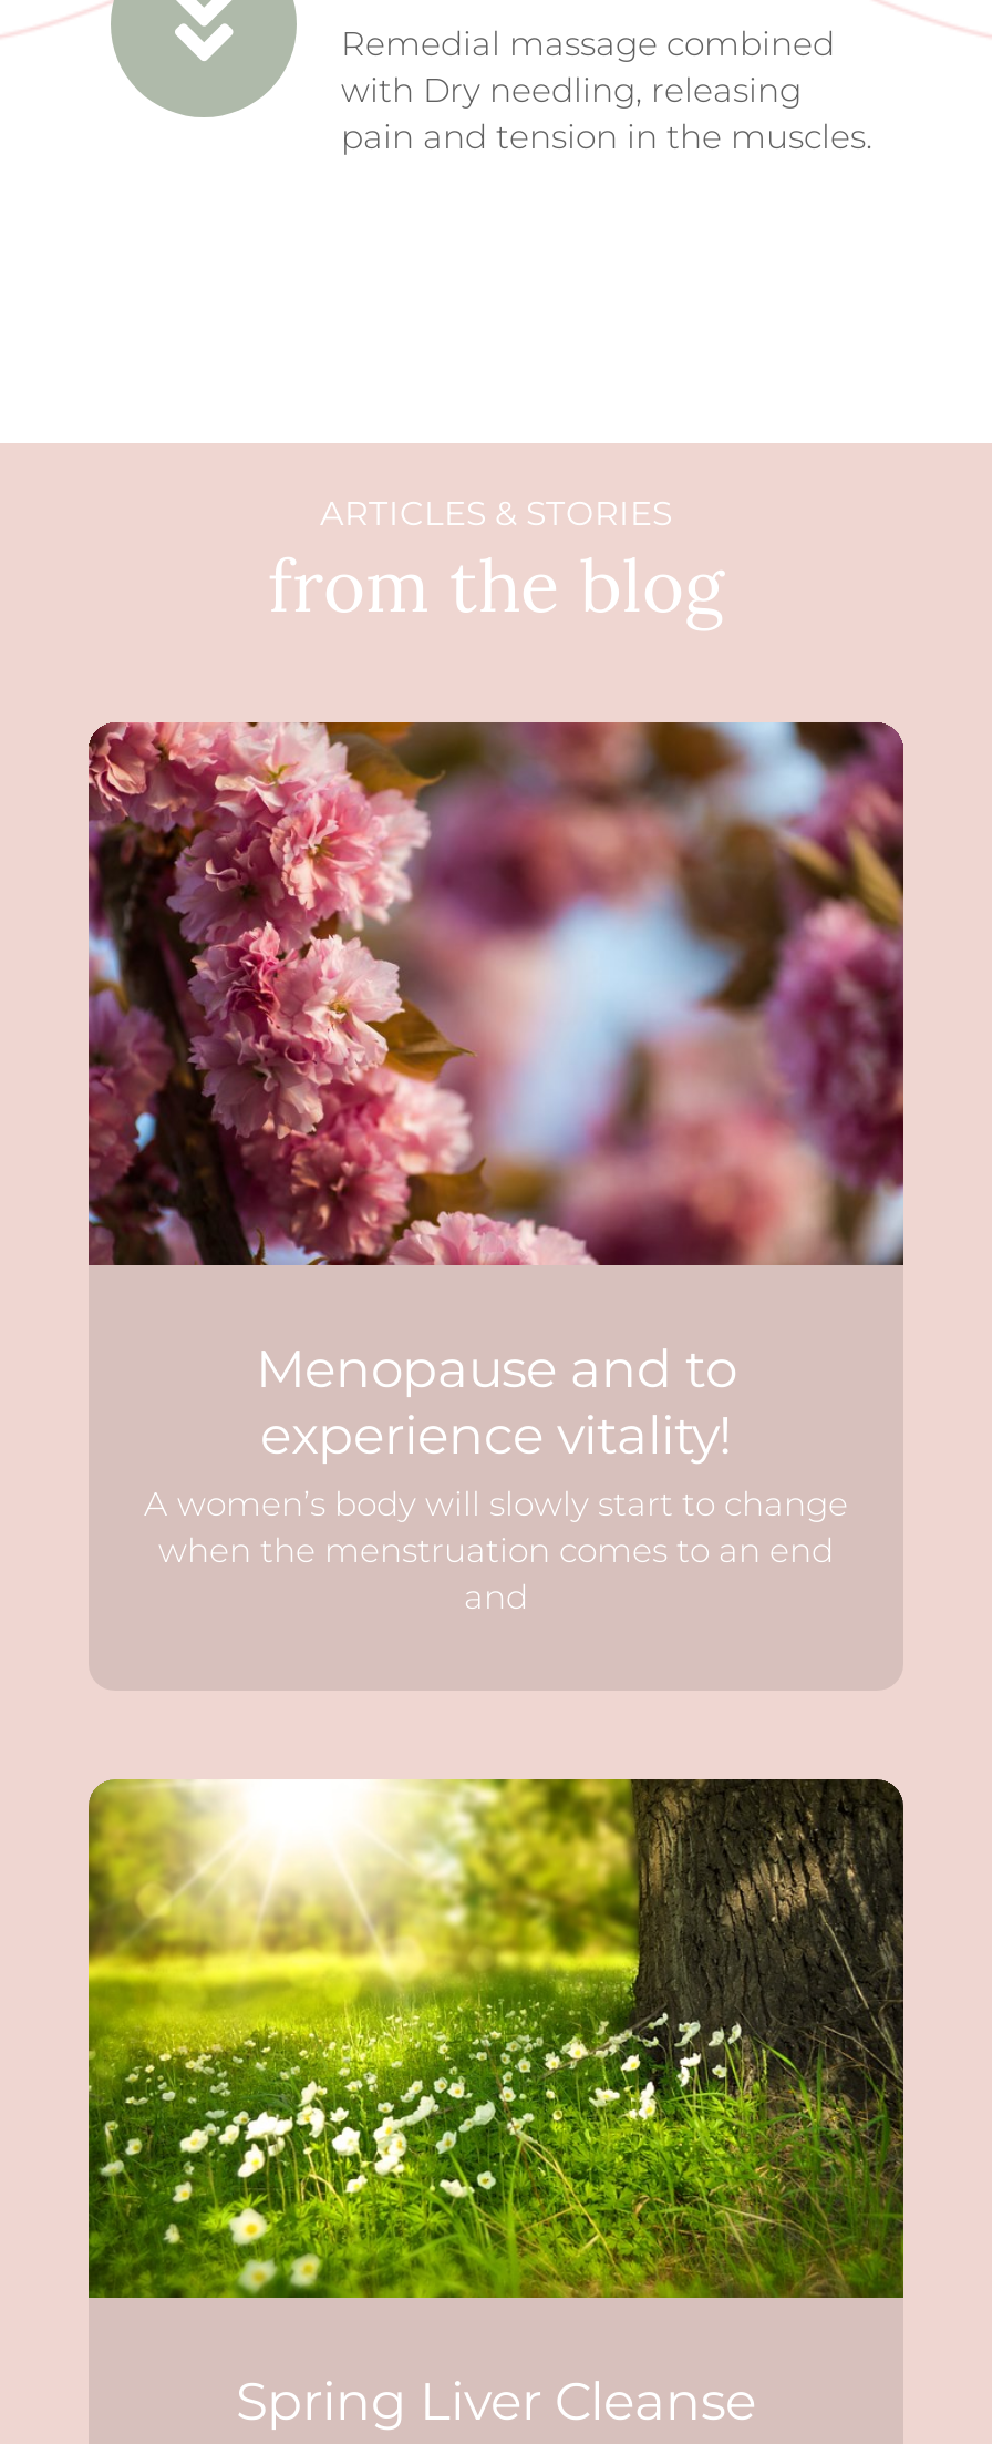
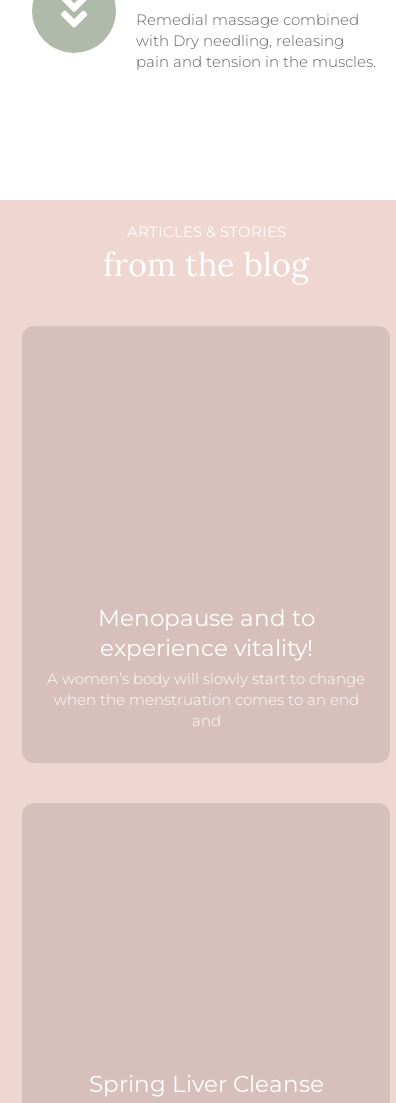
[86,720,906,1267] [image] -> none
[86,1777,906,2300] [image] -> none

